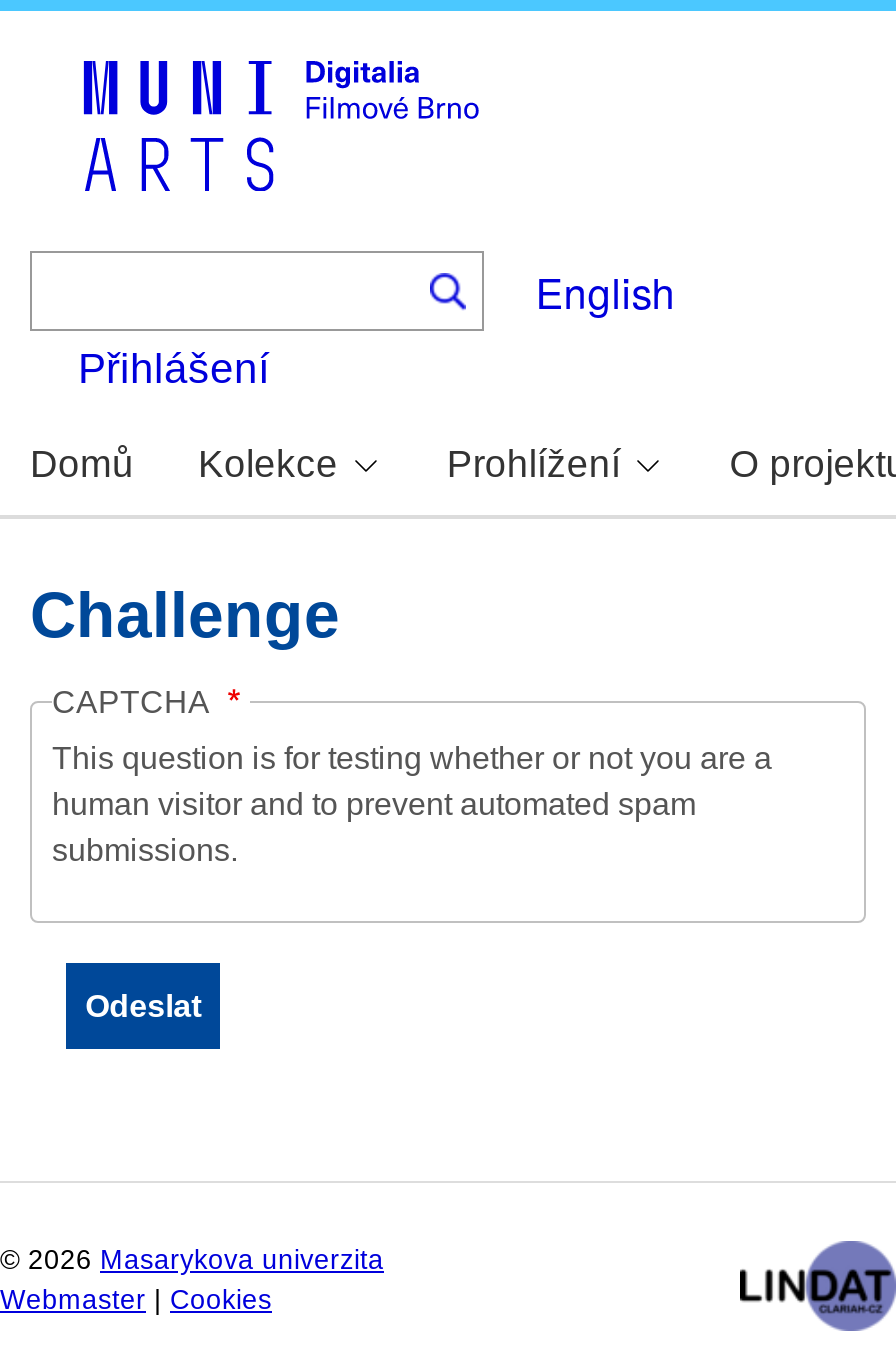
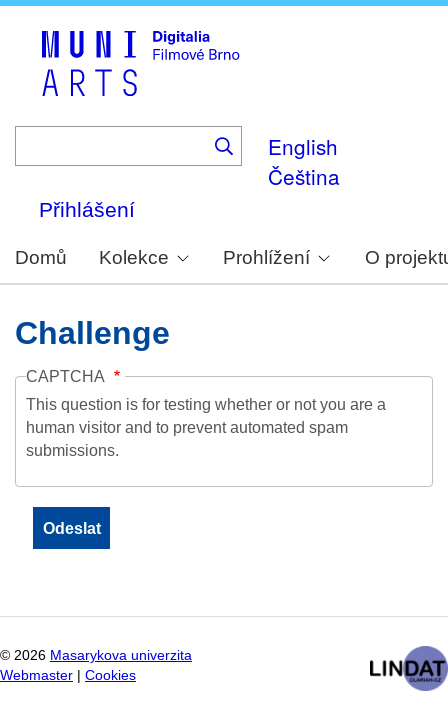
none -> [268,161,340,191] Čeština

